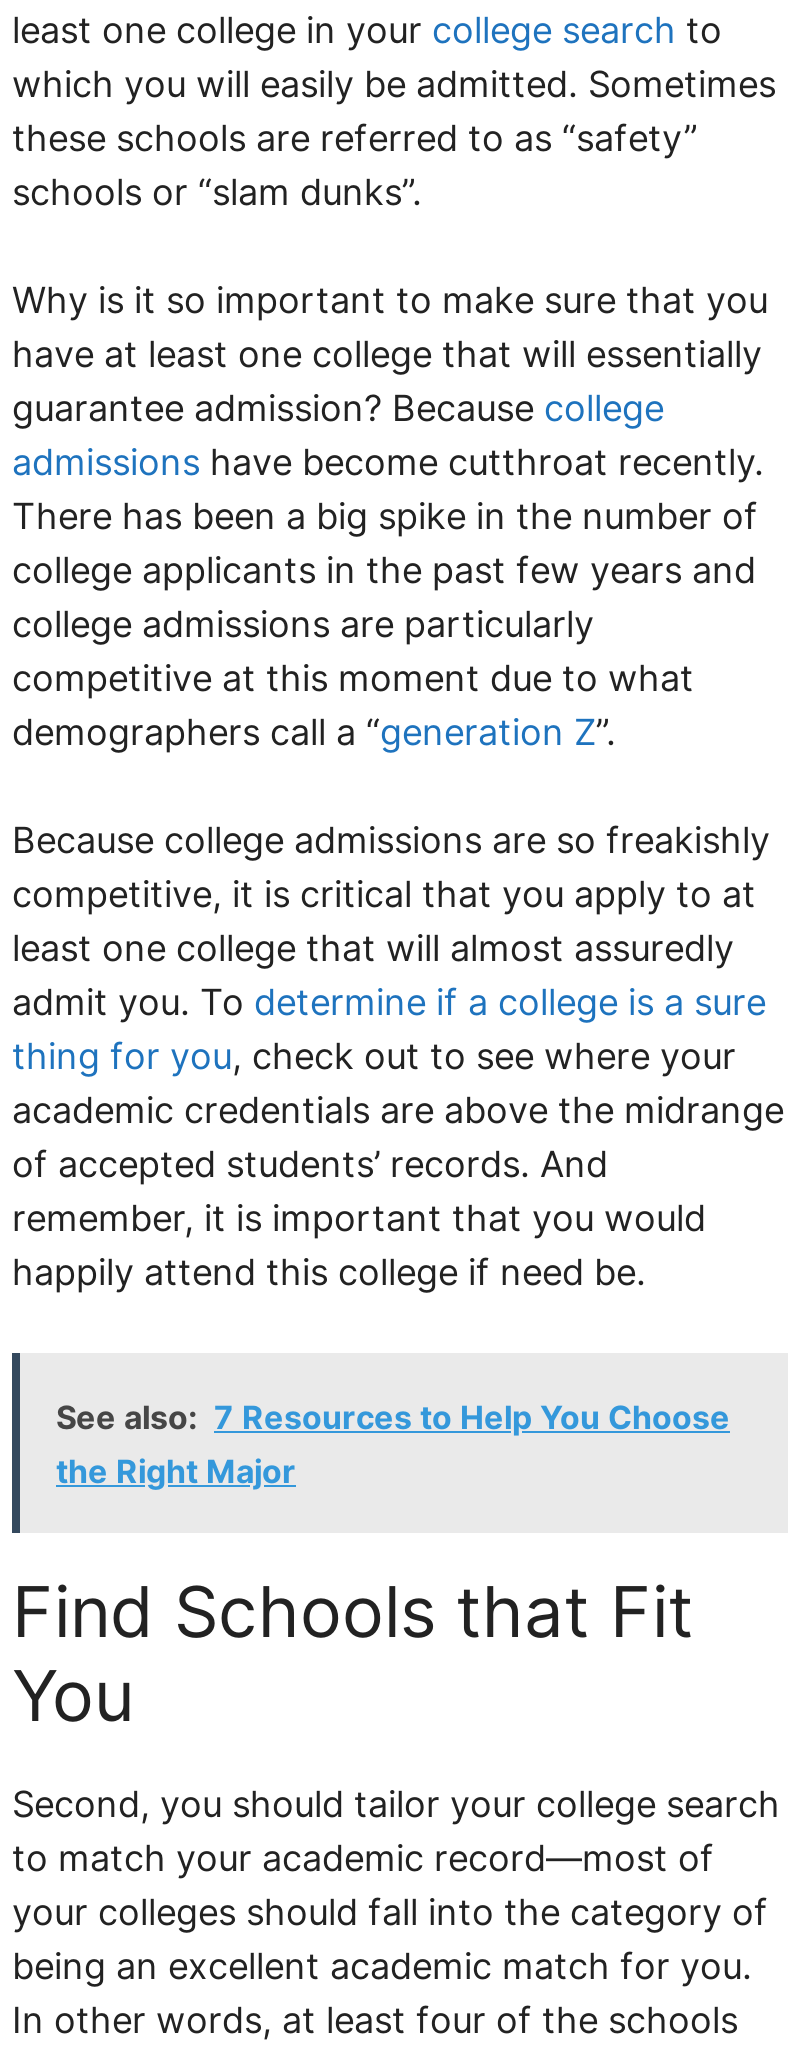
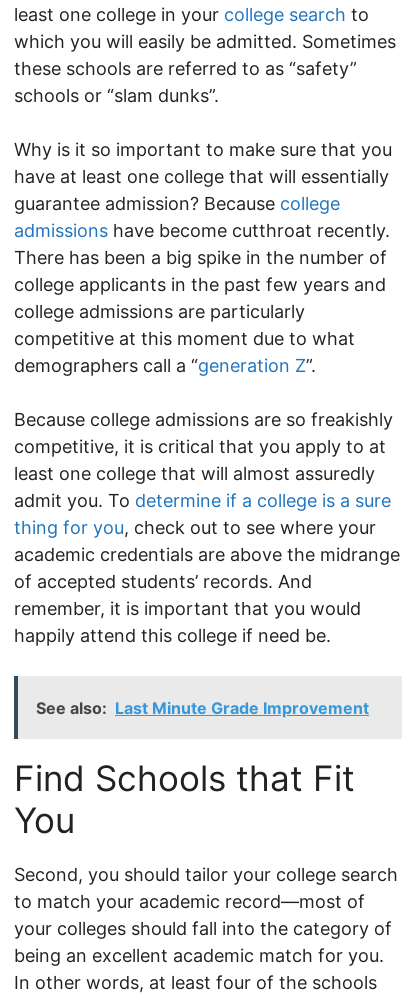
[56,1397,730,1491] See also: 7 Resources to Help You Choose | the Right Major -> [36,698,369,718] See also: Last Minute Grade Improvement

